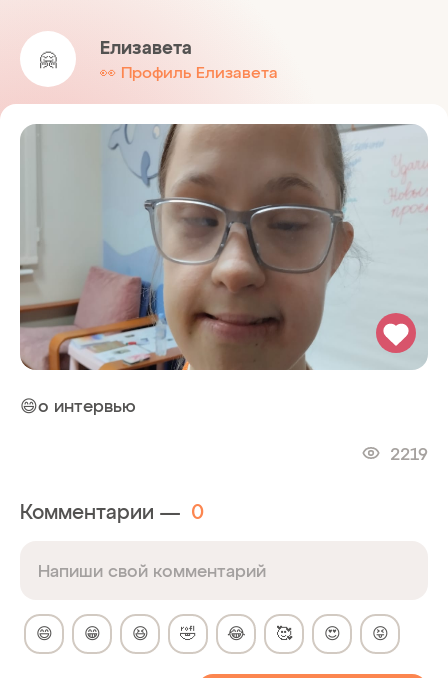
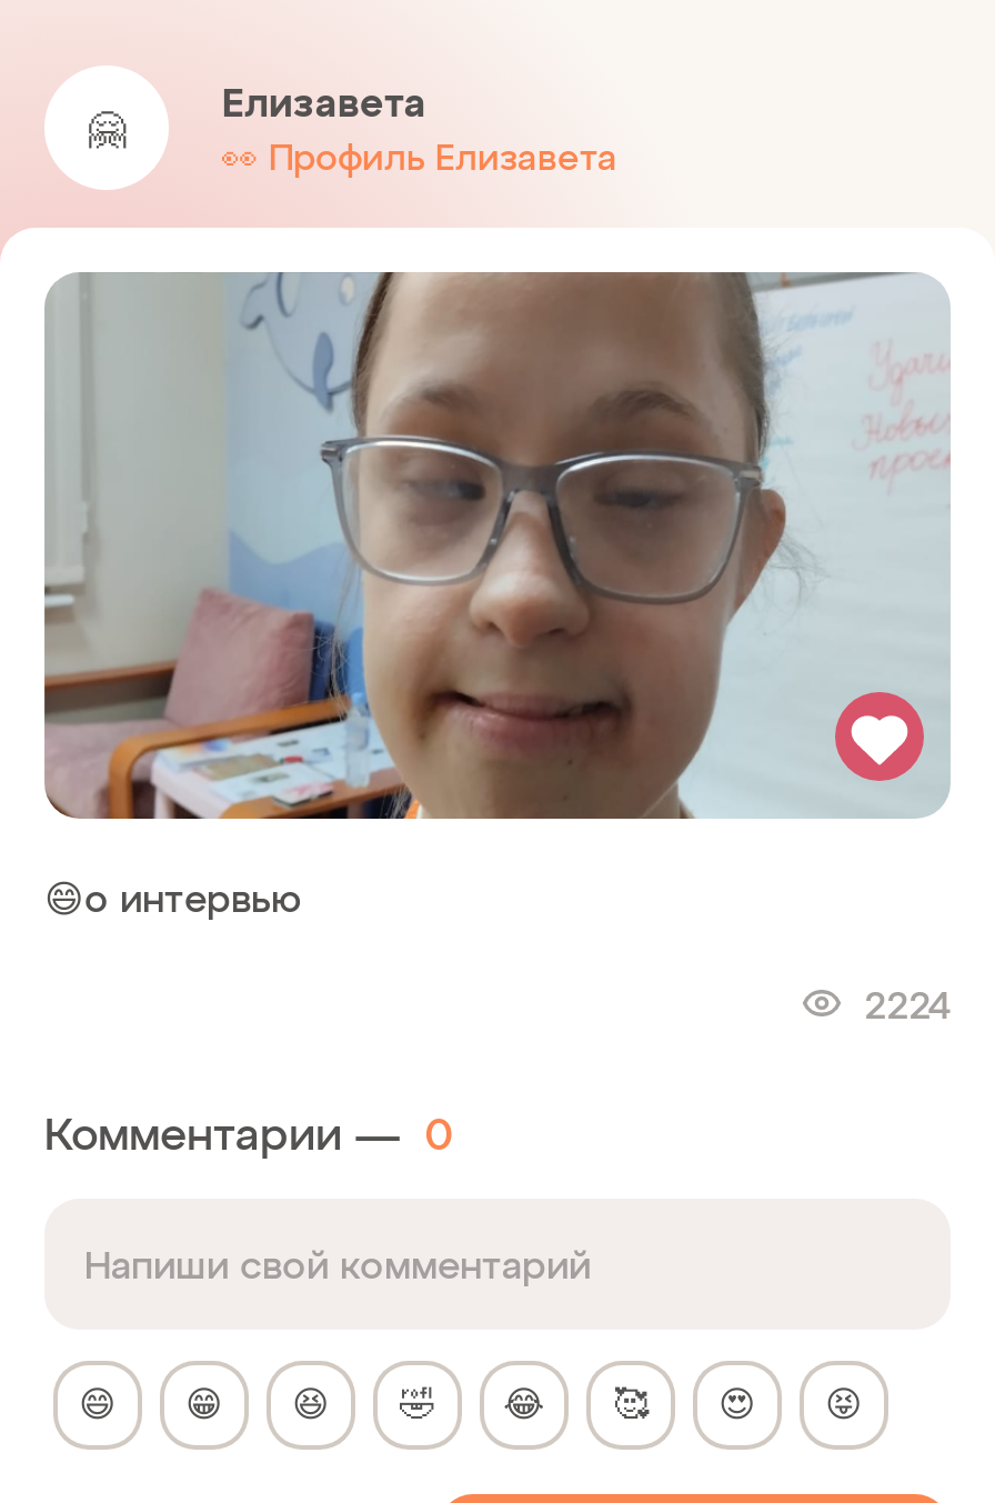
[390,441,428,465] 2219 -> [864,976,951,1030] 2224

